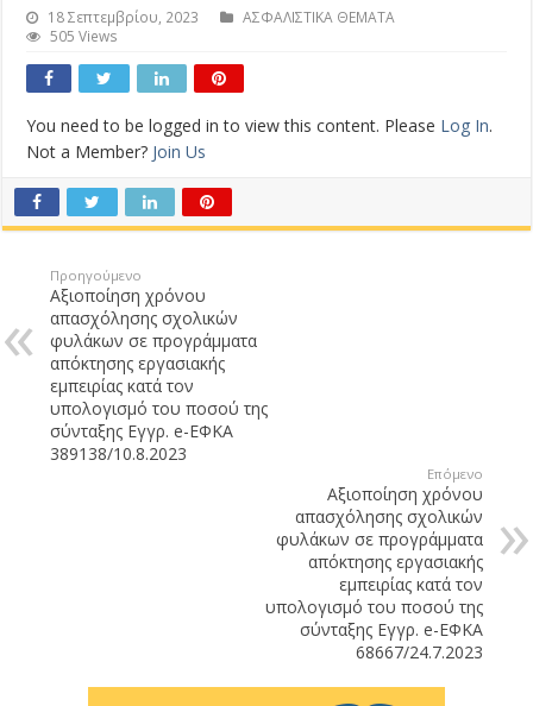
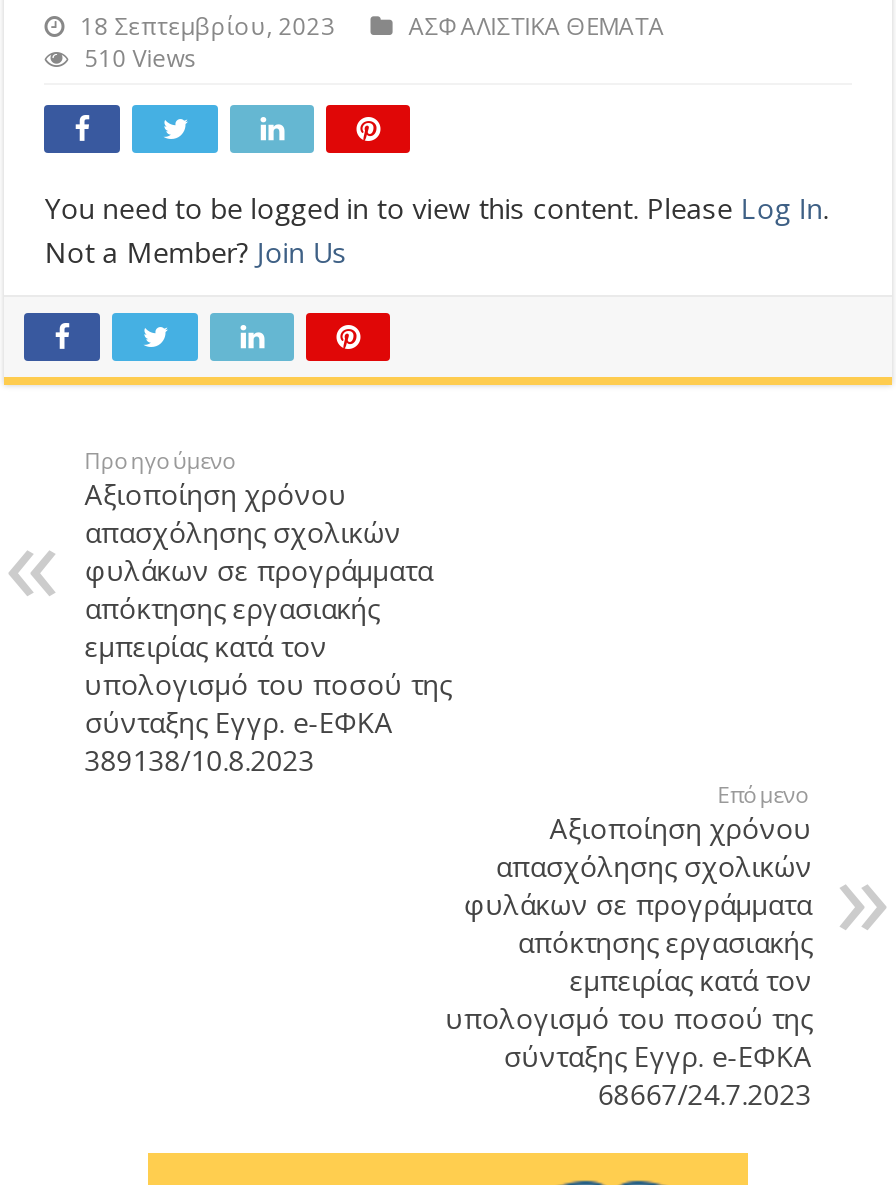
[50,27,118,46] 505 Views -> [84,42,198,74] 510 Views

